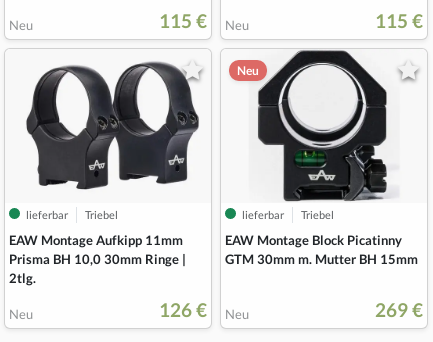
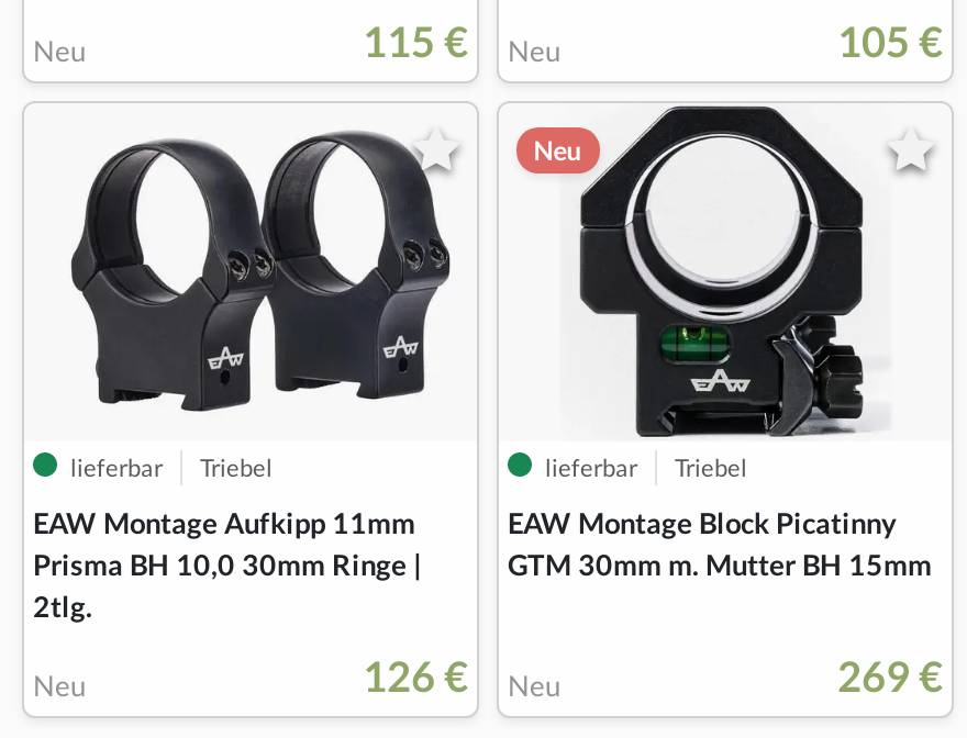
[375,9,423,32] 115 € -> [837,14,943,65] 105 €

